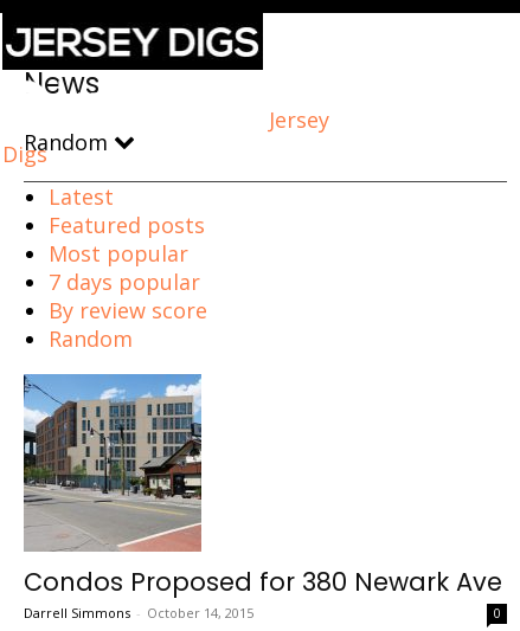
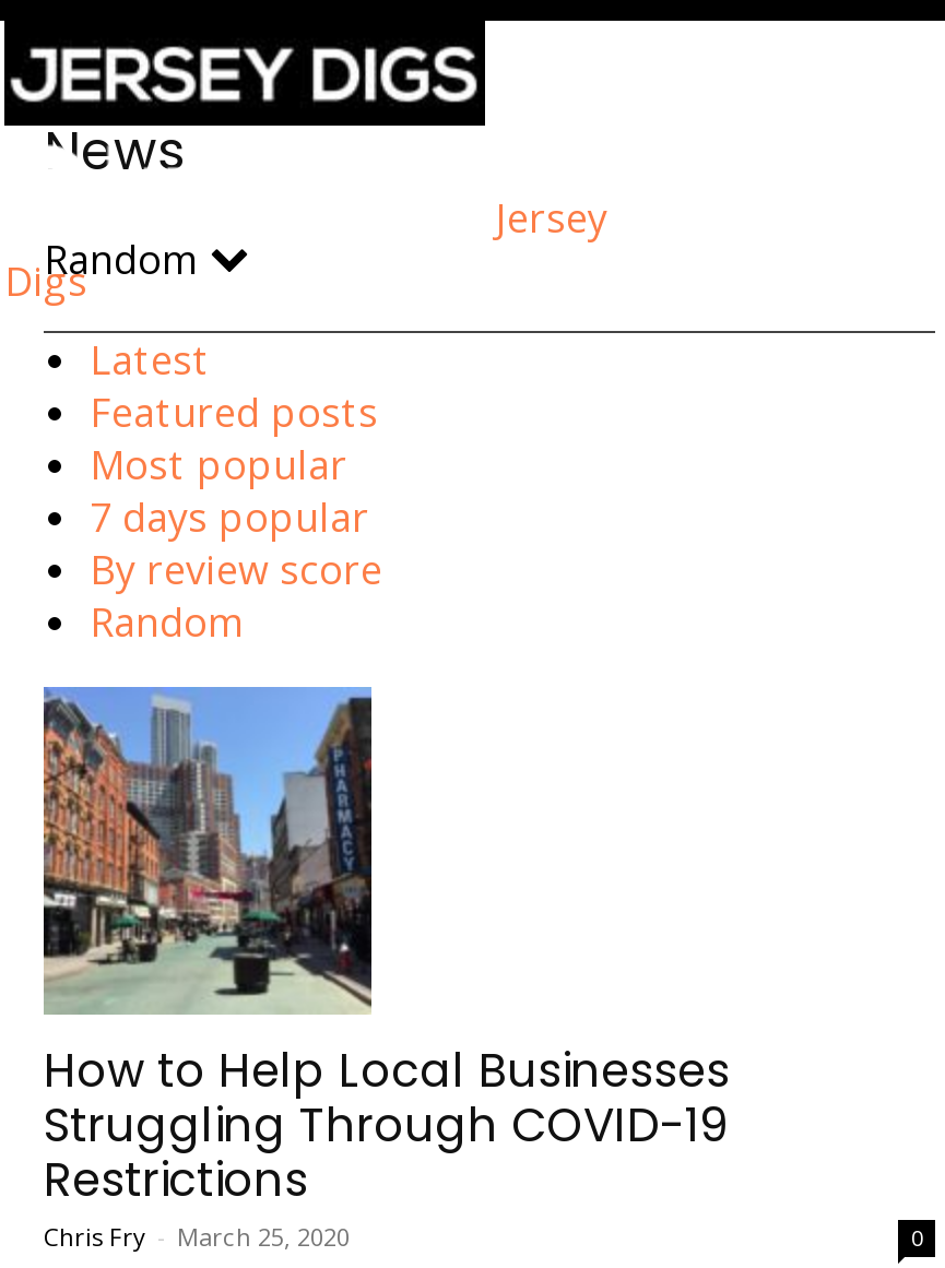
[23,375,203,497] [image] -> [42,691,374,1015] [image]
[24,565,502,622] Condos Proposed for 380 Newark Ave | Darrell Simmons - October 14, 2015 -> [44,1039,730,1253] How to Help Local Businesses | Struggling Through COVID-19 | Restrictions | Chris Fry - March 25, 2020

